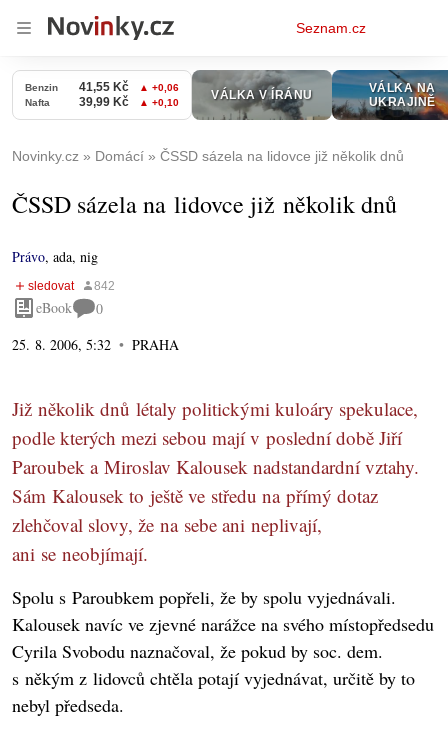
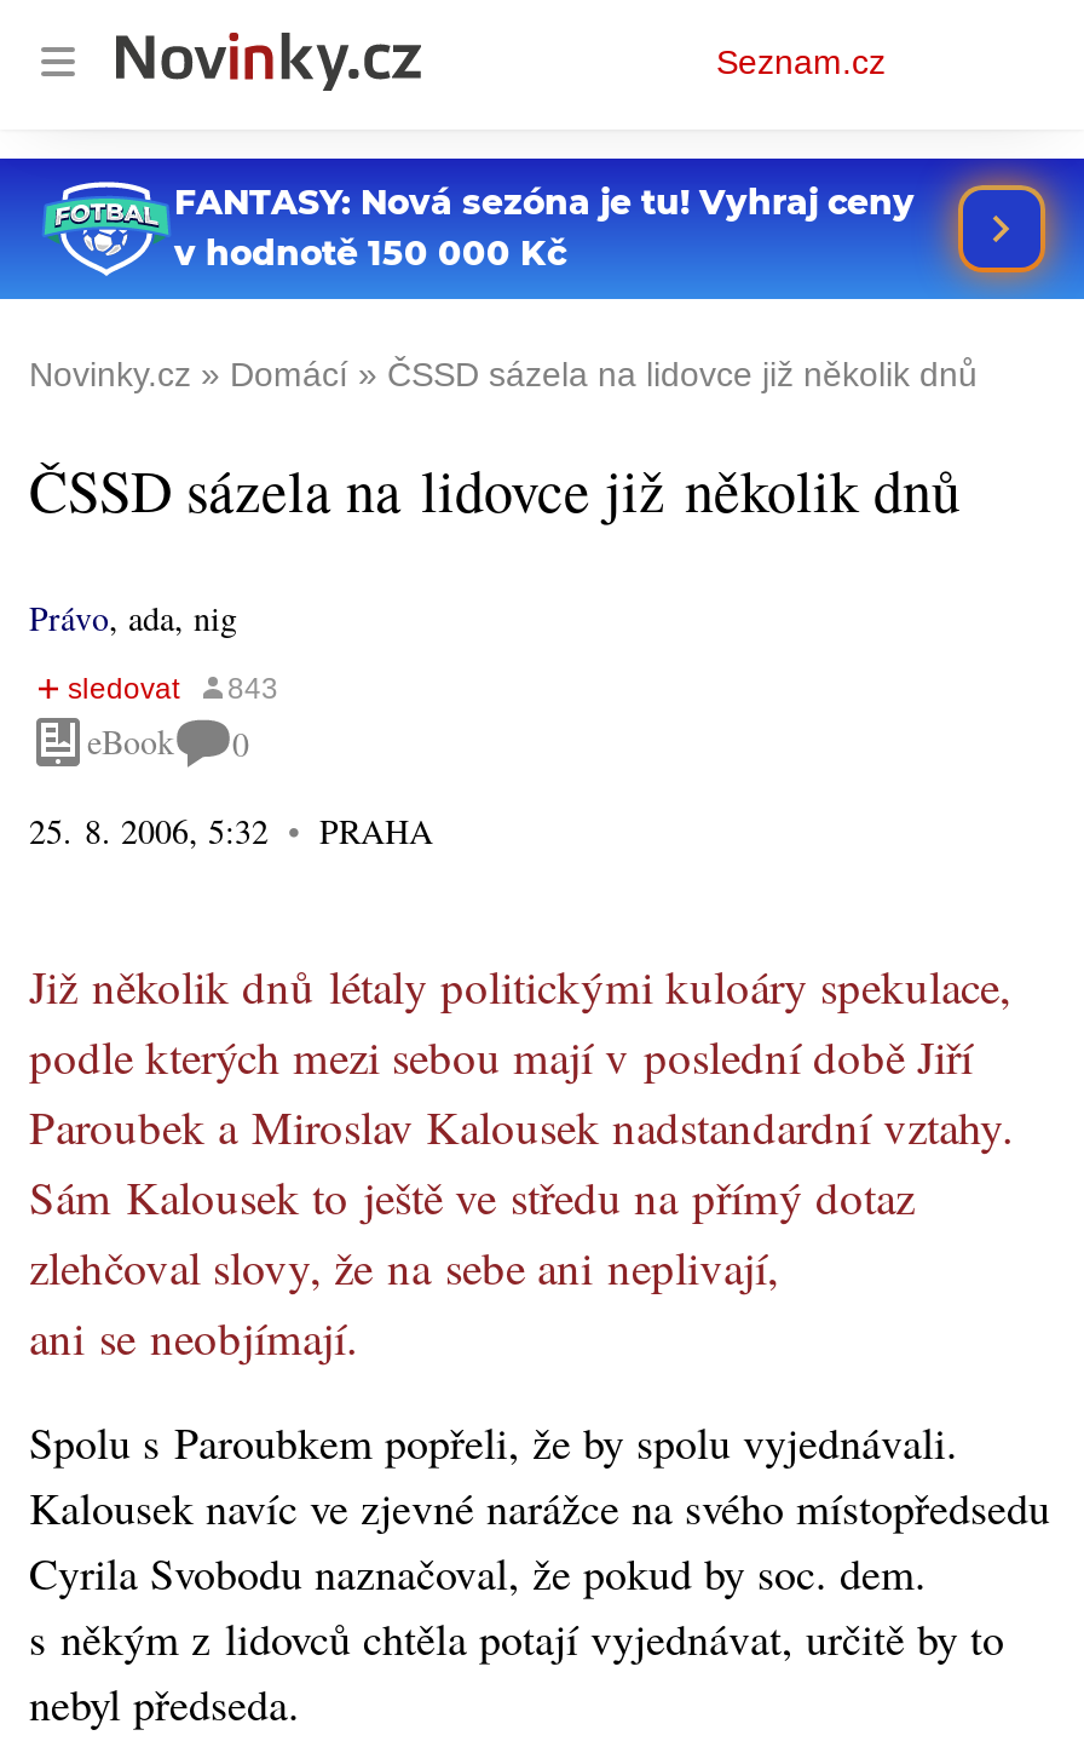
[3,68,445,125] [image] -> [7,156,1077,301] [image]

